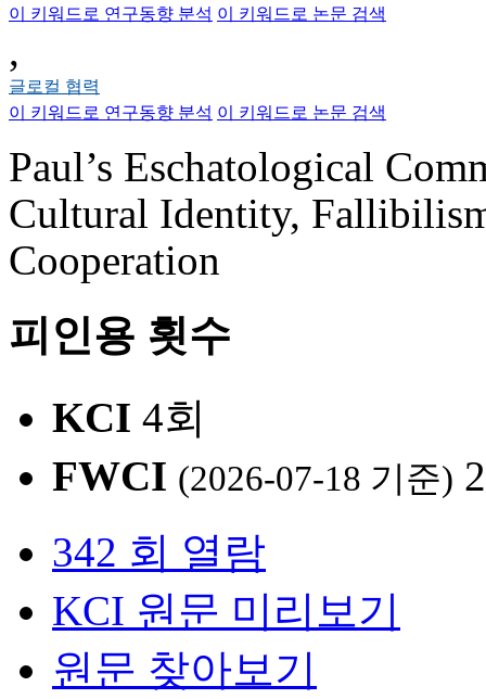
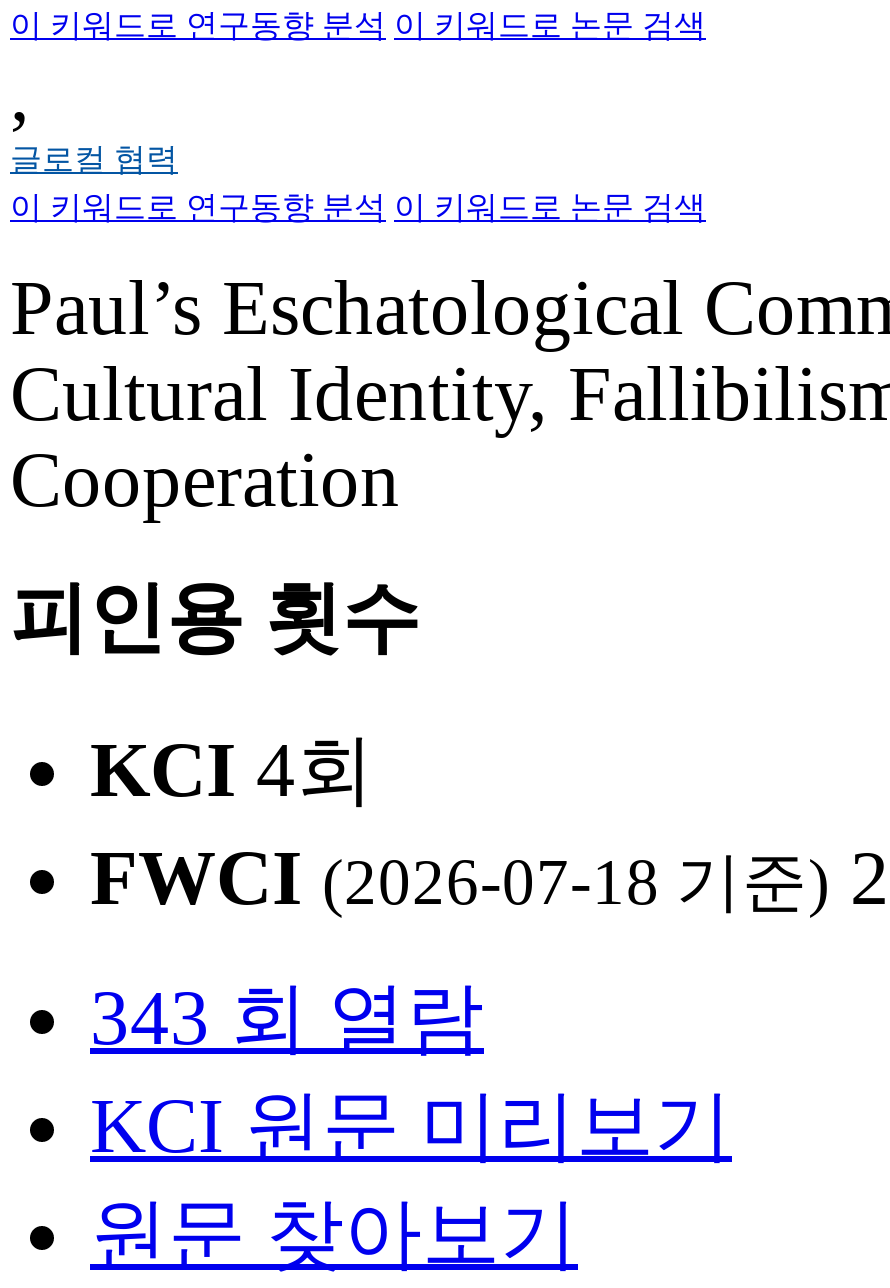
[52,528,266,575] 342 회 열람 -> [90,973,484,1059] 343 회 열람

